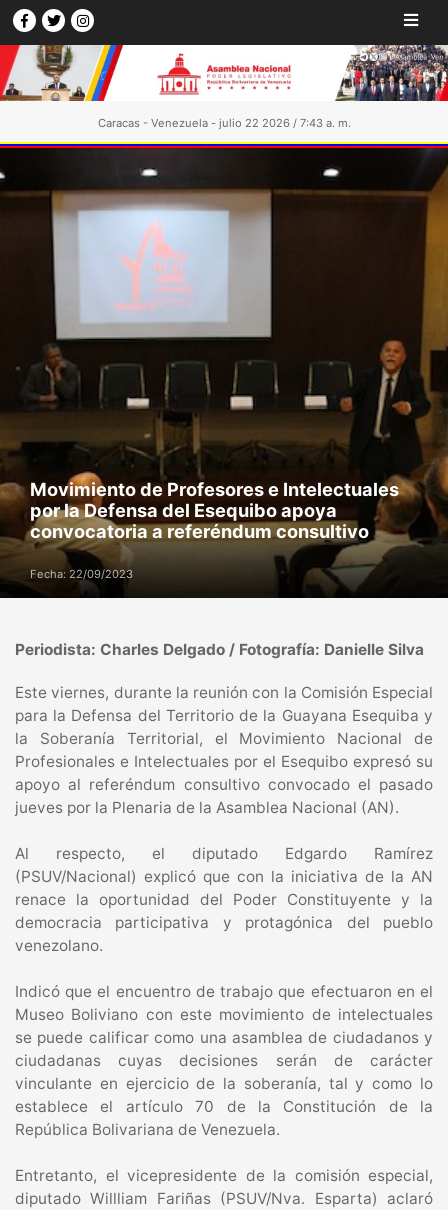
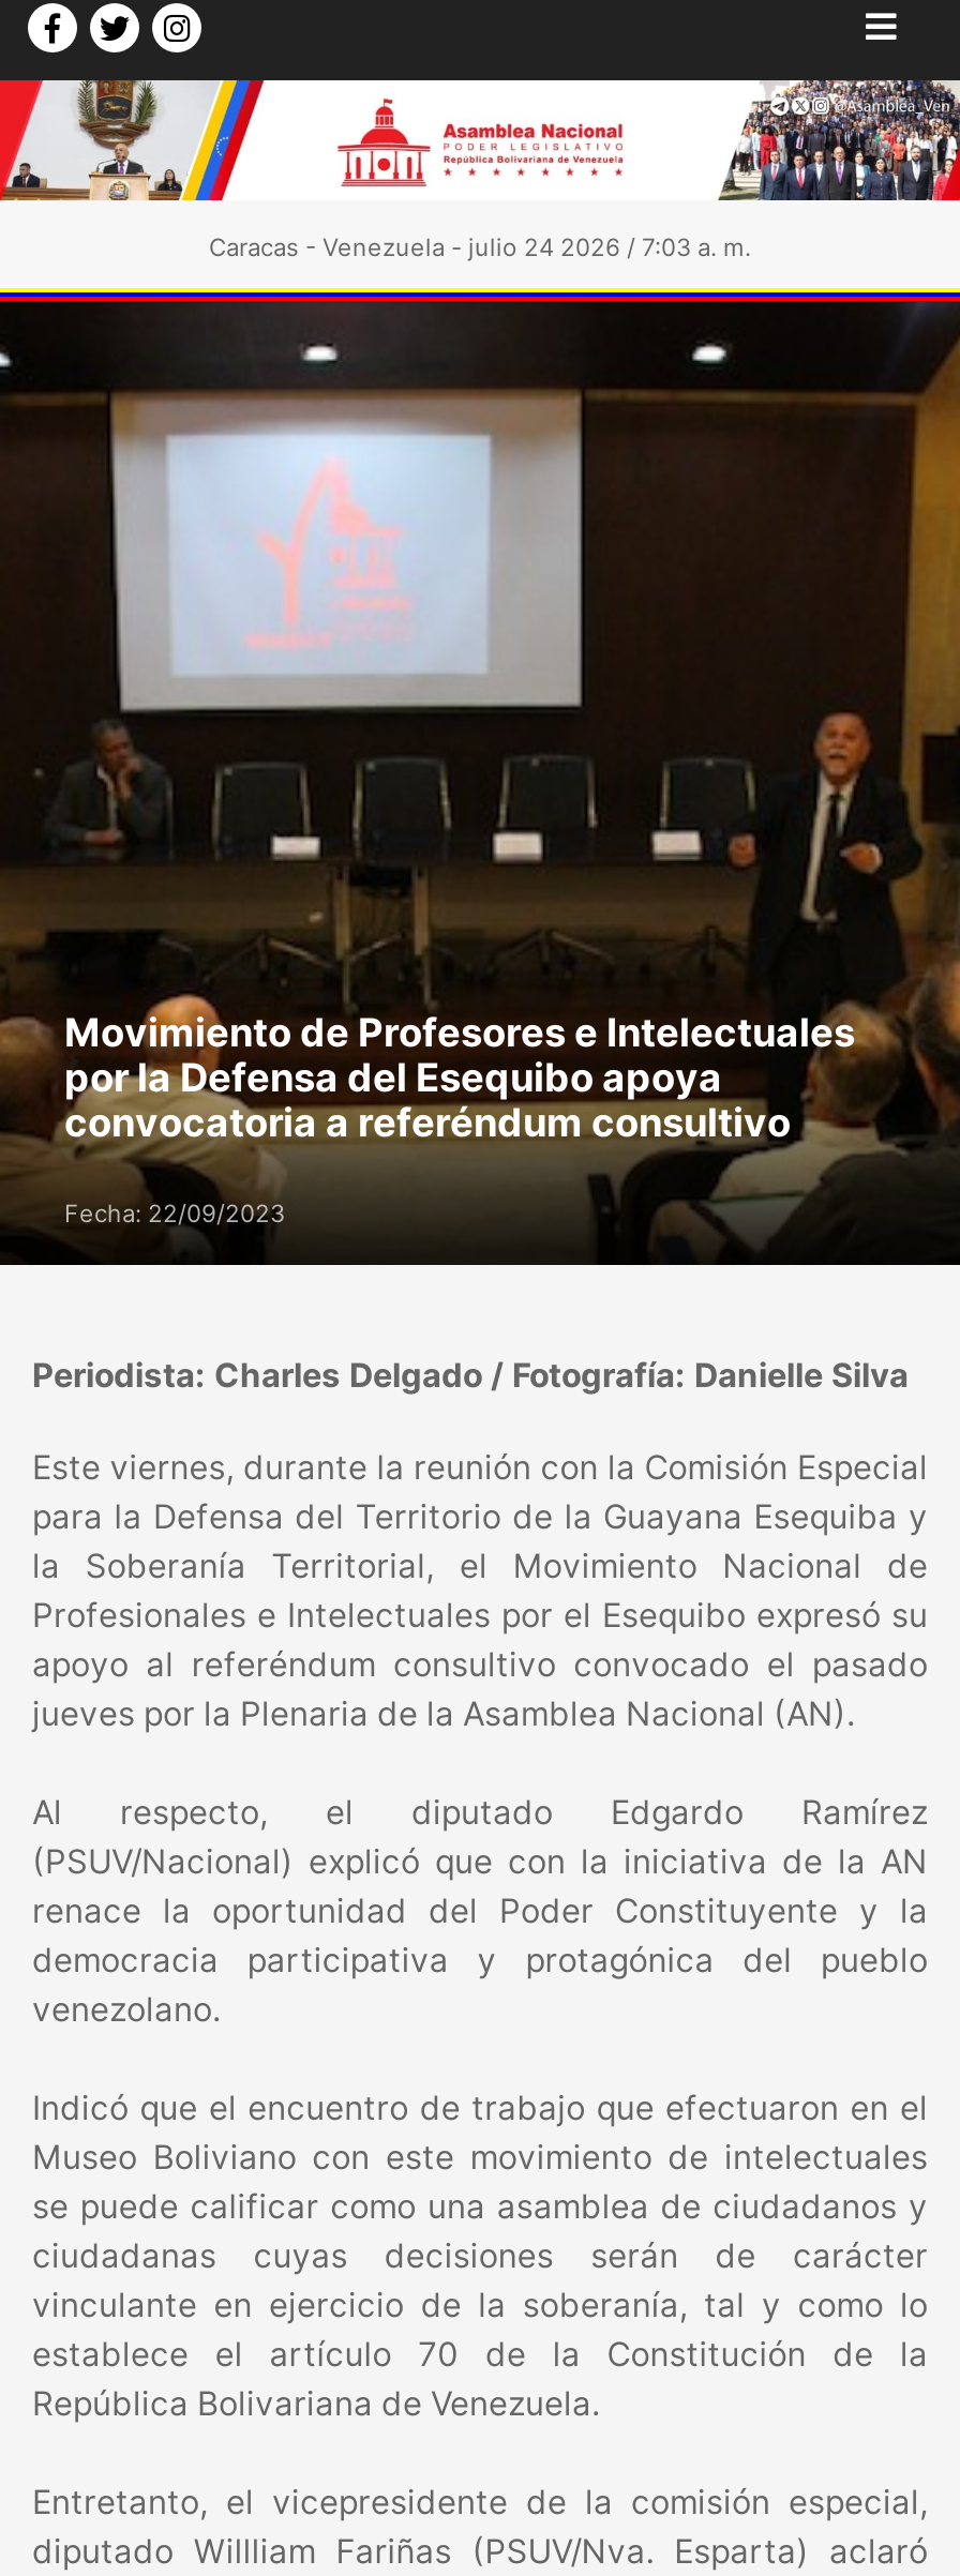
[97,116,350,130] Caracas - Venezuela - julio 22 2026 / 7:43 a. m. -> [209,232,751,262] Caracas - Venezuela - julio 24 2026 / 7:03 a. m.

